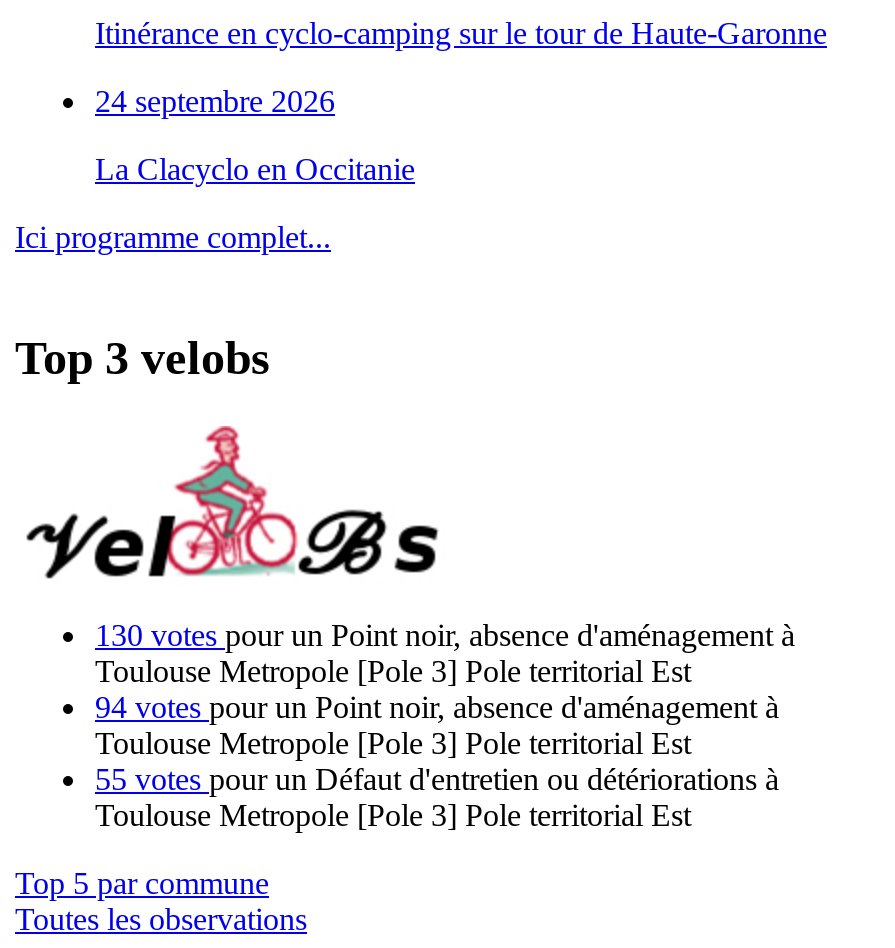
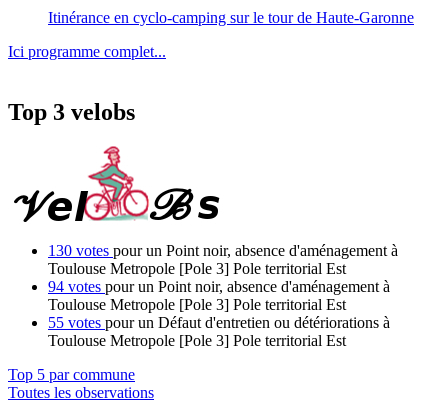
[95,84,415,186] 24 septembre 2026 | La Clacyclo en Occitanie -> none

